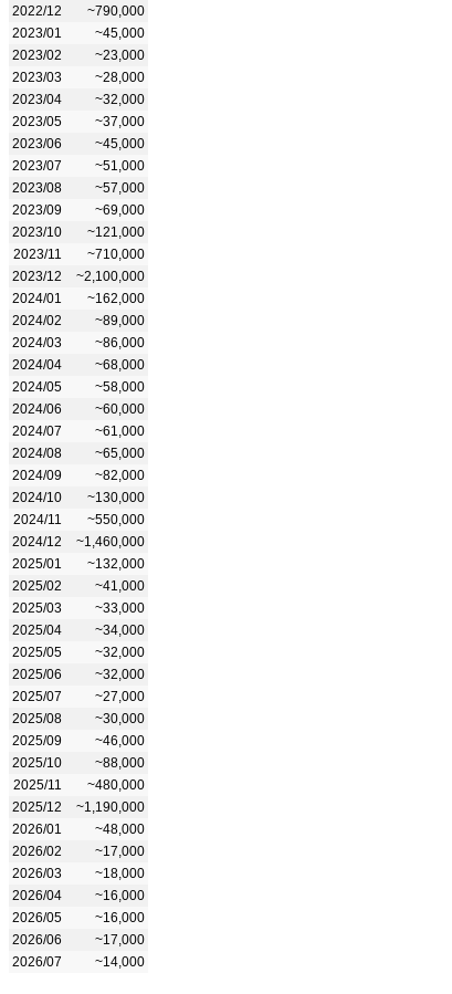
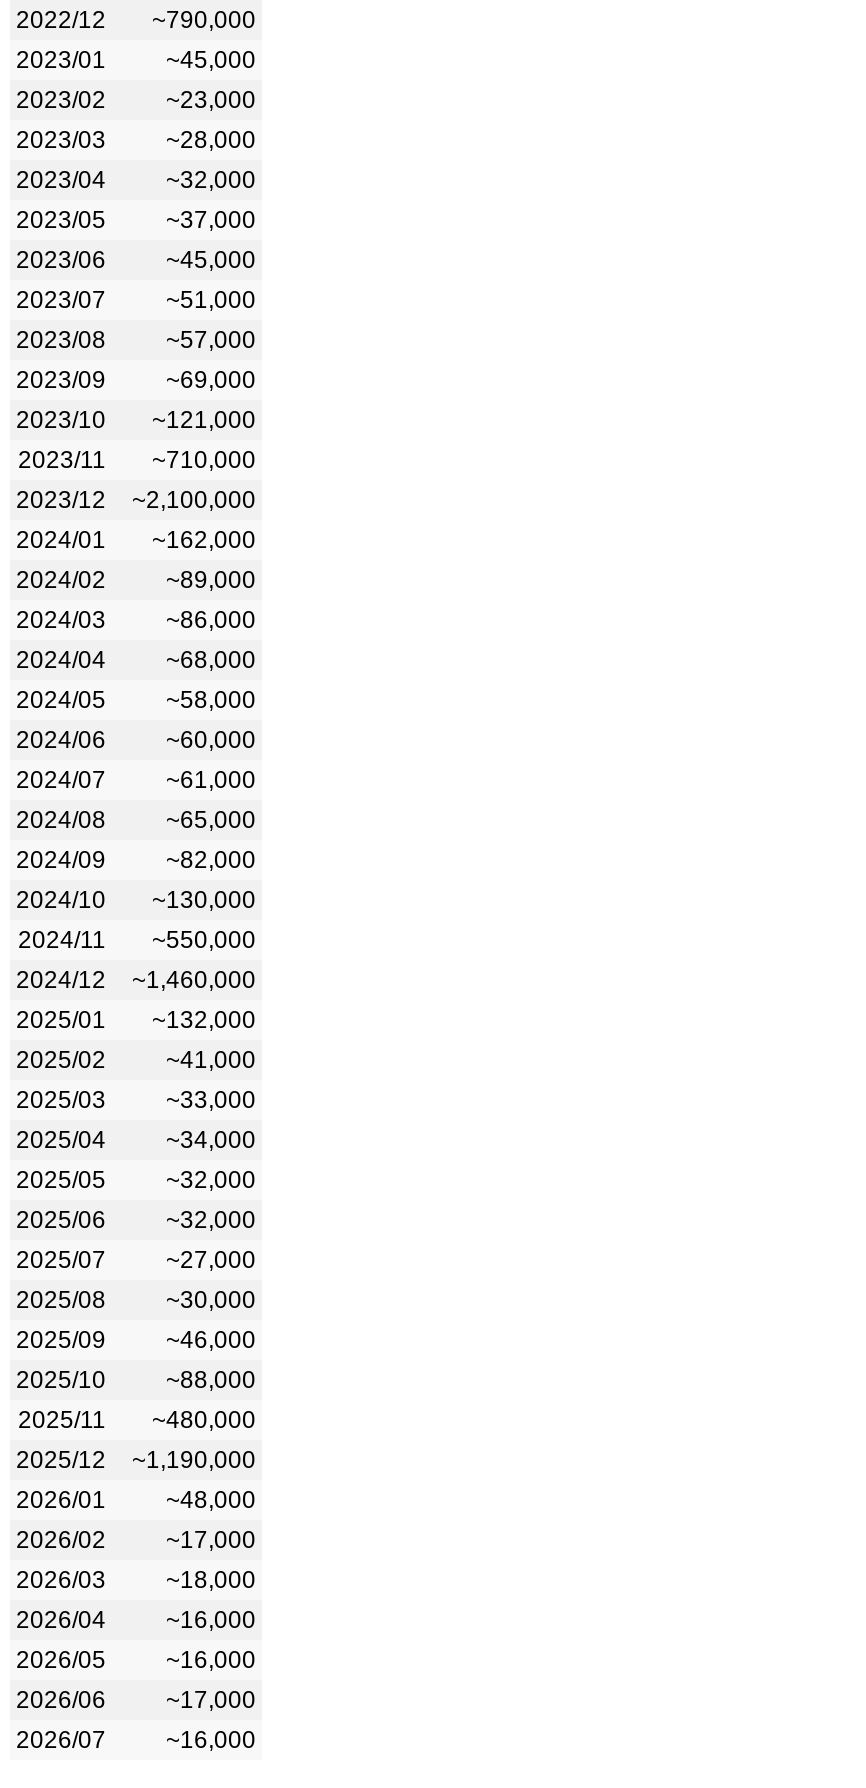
[95,954,145,969] ~14,000 -> [166,1726,256,1754] ~16,000

